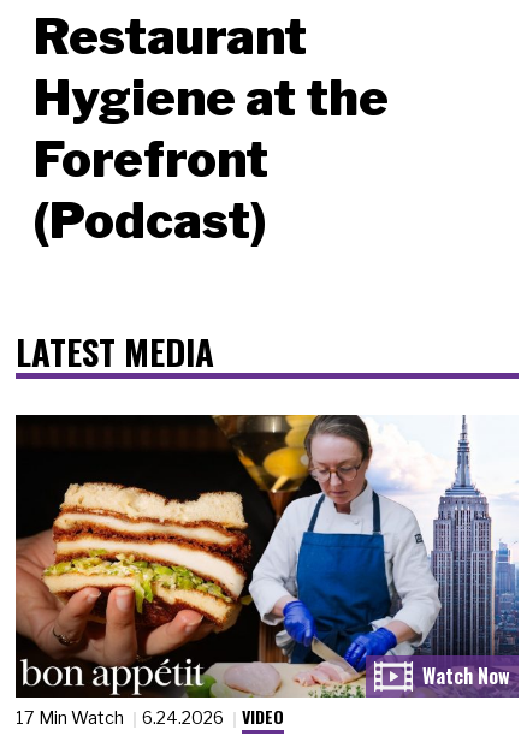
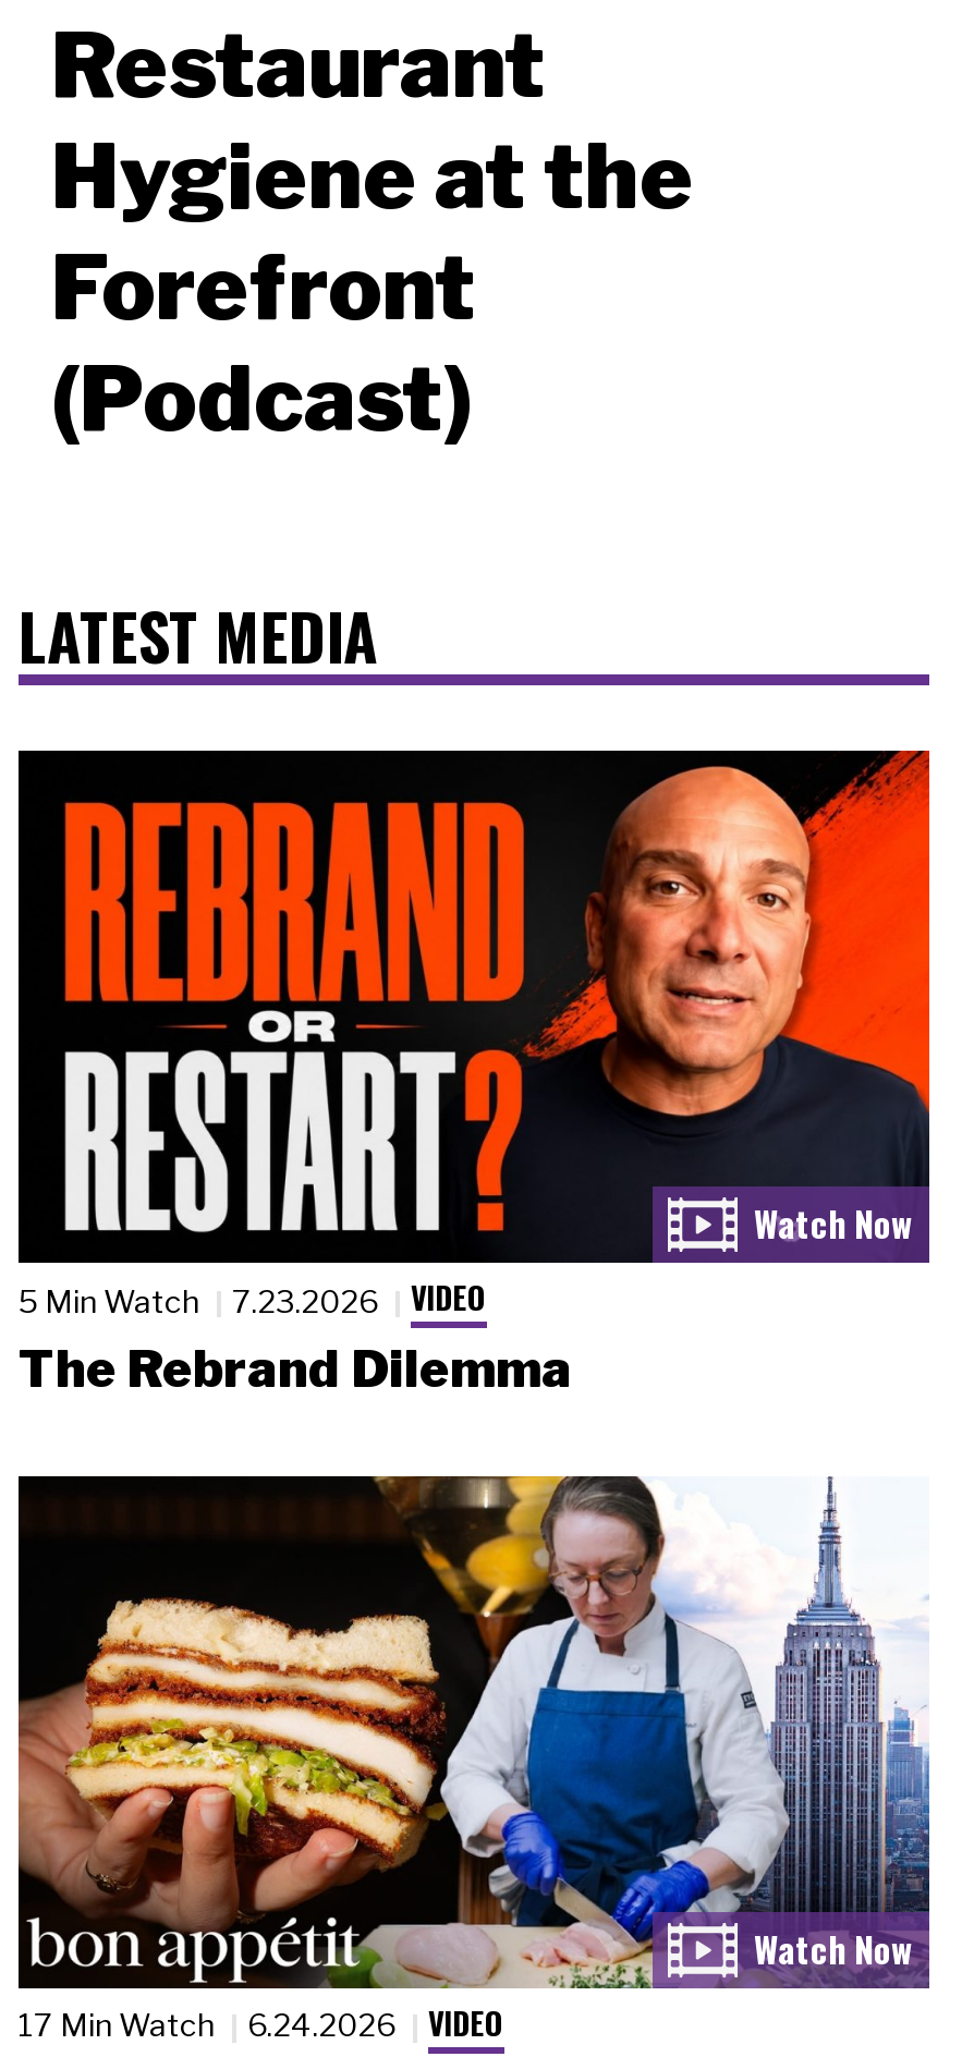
none -> [16,748,931,1400] [image] | 5 Min Watch | 7.23.2026 | VIDEO | The Rebrand Dilemma

